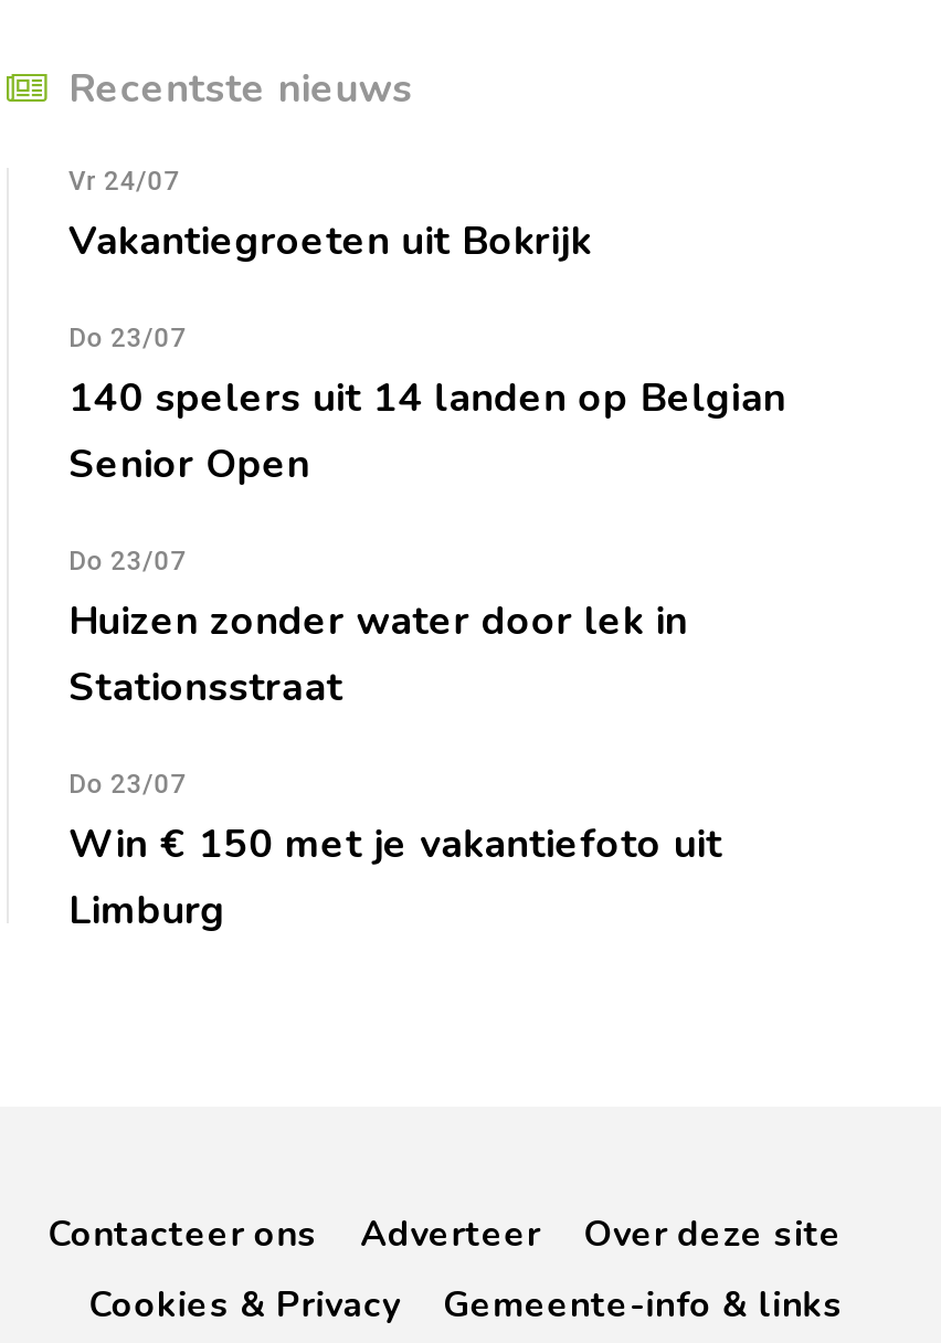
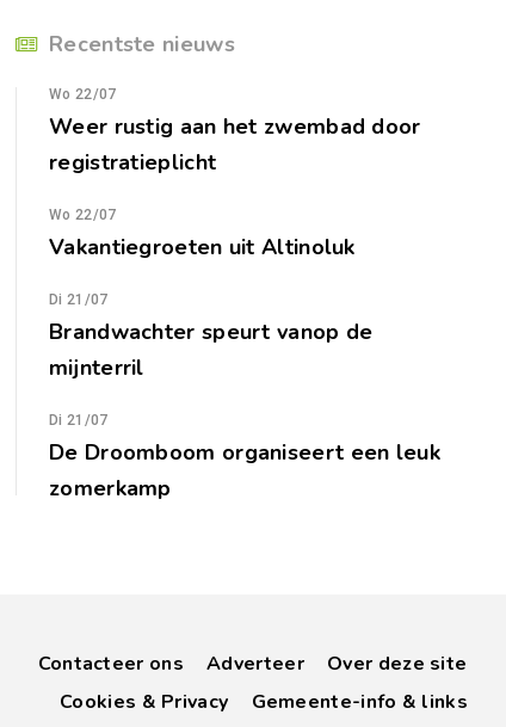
[68,165,592,267] Vr 24/07 | Vakantiegroeten uit Bokrijk -> [49,86,421,176] Wo 22/07 | Weer rustig aan het zwembad door | registratieplicht
[68,322,786,490] Do 23/07 | 140 spelers uit 14 landen op Belgian | Senior Open -> [49,206,355,261] Wo 22/07 | Vakantiegroeten uit Altinoluk
[68,545,688,713] Do 23/07 | Huizen zonder water door lek in | Stationsstraat -> [49,291,373,382] Di 21/07 | Brandwachter speurt vanop de | mijnterril
[68,768,722,936] Do 23/07 | Win € 150 met je vakantiefoto uit | Limburg -> [49,412,440,502] Di 21/07 | De Droomboom organiseert een leuk | zomerkamp

